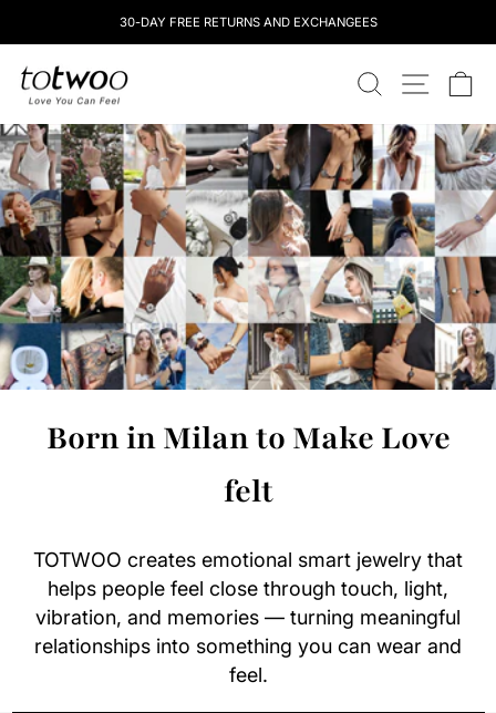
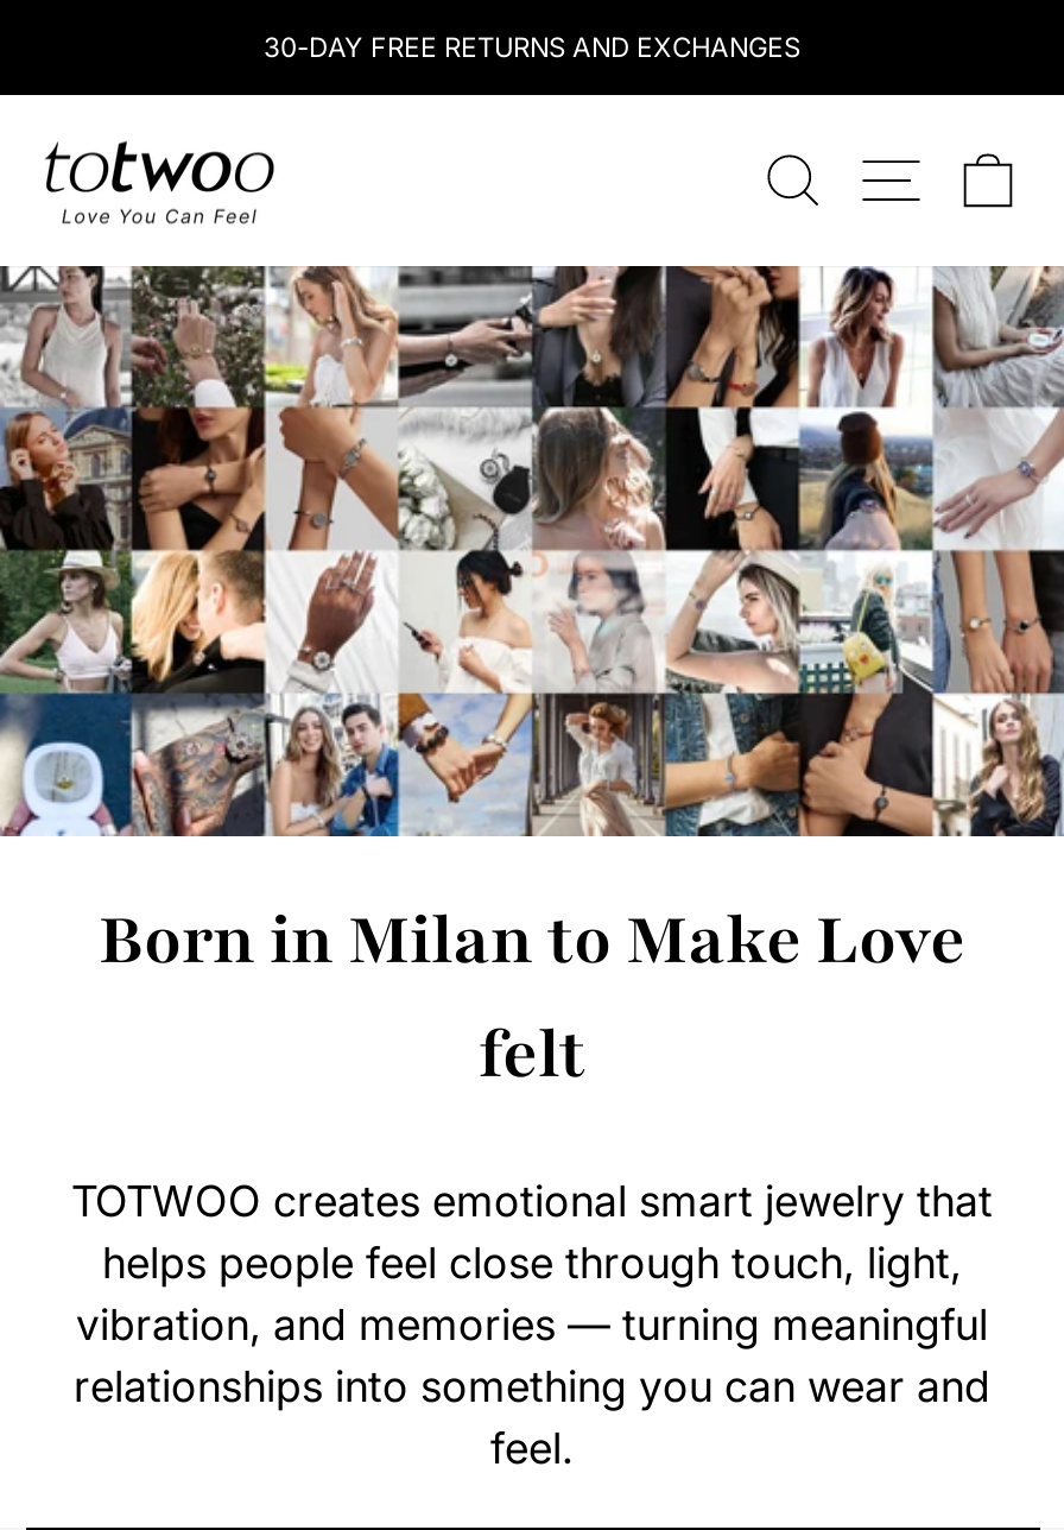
[119,14,377,30] 30-DAY FREE RETURNS AND EXCHANGEES -> [264,31,800,64] 30-DAY FREE RETURNS AND EXCHANGES

